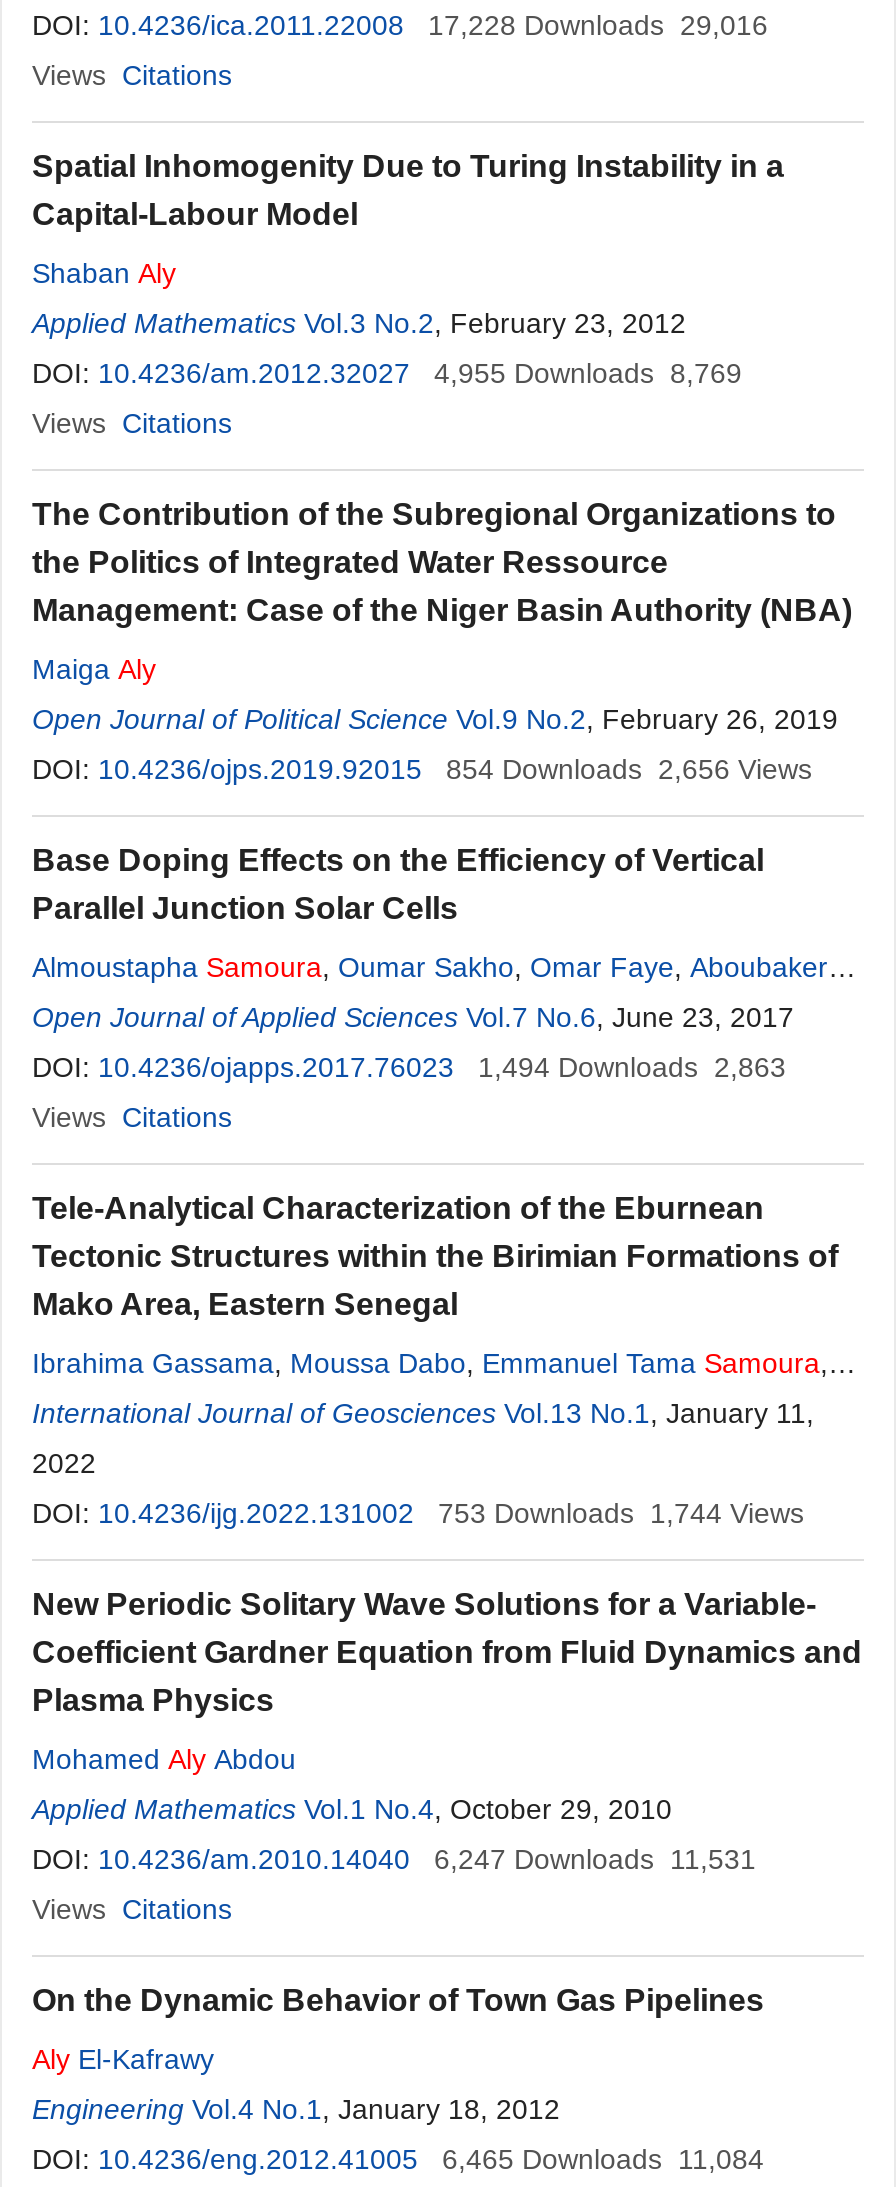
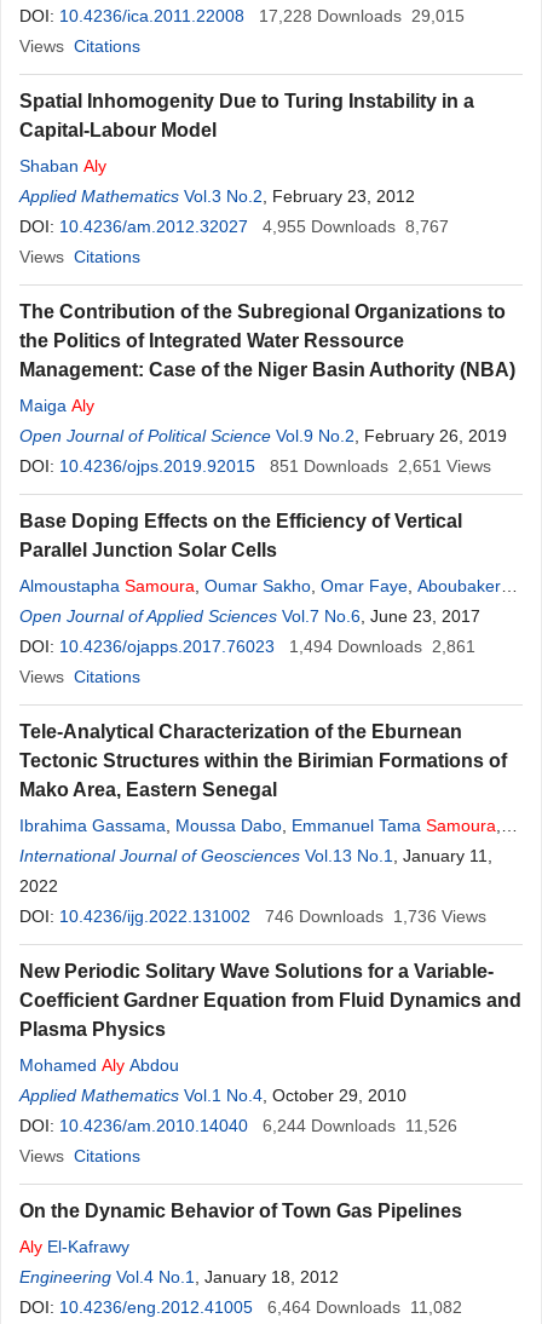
[32,9,768,41] DOI: 10.4236/ica.2011.22008 17,228 Downloads 29,016 -> [19,6,465,25] DOI: 10.4236/ica.2011.22008 17,228 Downloads 29,015
[32,357,742,389] DOI: 10.4236/am.2012.32027 4,955 Downloads 8,769 -> [19,217,449,236] DOI: 10.4236/am.2012.32027 4,955 Downloads 8,767
[446,753,812,785] 854 Downloads 2,656 Views -> [270,456,491,476] 851 Downloads 2,651 Views
[32,1051,786,1083] DOI: 10.4236/ojapps.2017.76023 1,494 Downloads 2,863 -> [19,637,475,656] DOI: 10.4236/ojapps.2017.76023 1,494 Downloads 2,861
[438,1497,804,1529] 753 Downloads 1,744 Views -> [265,906,486,926] 746 Downloads 1,736 Views
[32,1843,756,1875] DOI: 10.4236/am.2010.14040 6,247 Downloads 11,531 -> [19,1116,457,1135] DOI: 10.4236/am.2010.14040 6,244 Downloads 11,526
[32,2143,764,2175] DOI: 10.4236/eng.2012.41005 6,465 Downloads 11,084 -> [19,1297,462,1317] DOI: 10.4236/eng.2012.41005 6,464 Downloads 11,082

